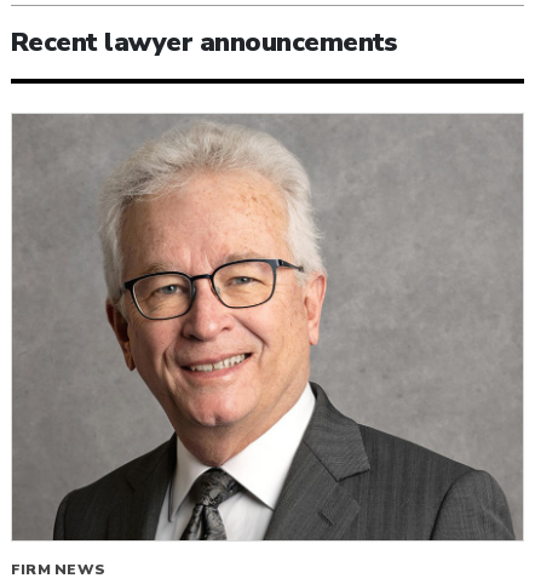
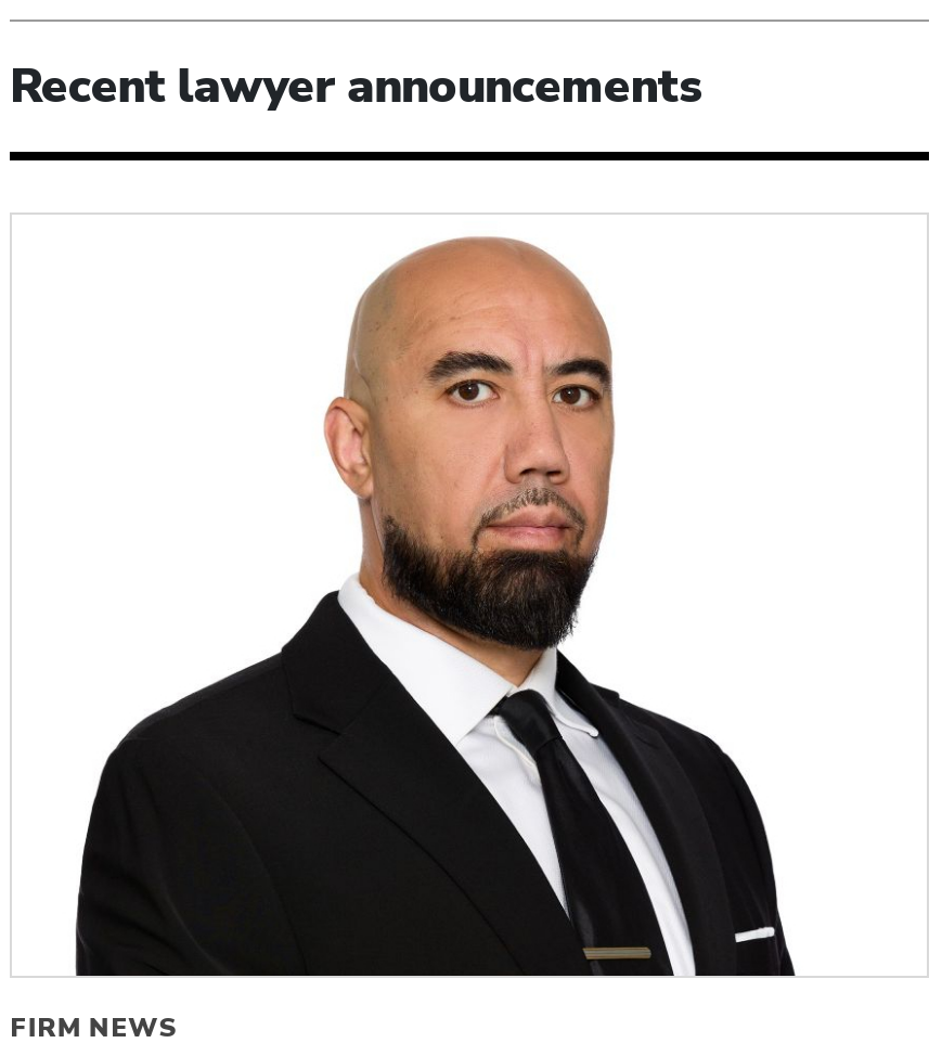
[11,113,524,542] [image] -> [12,215,927,978] [image]

